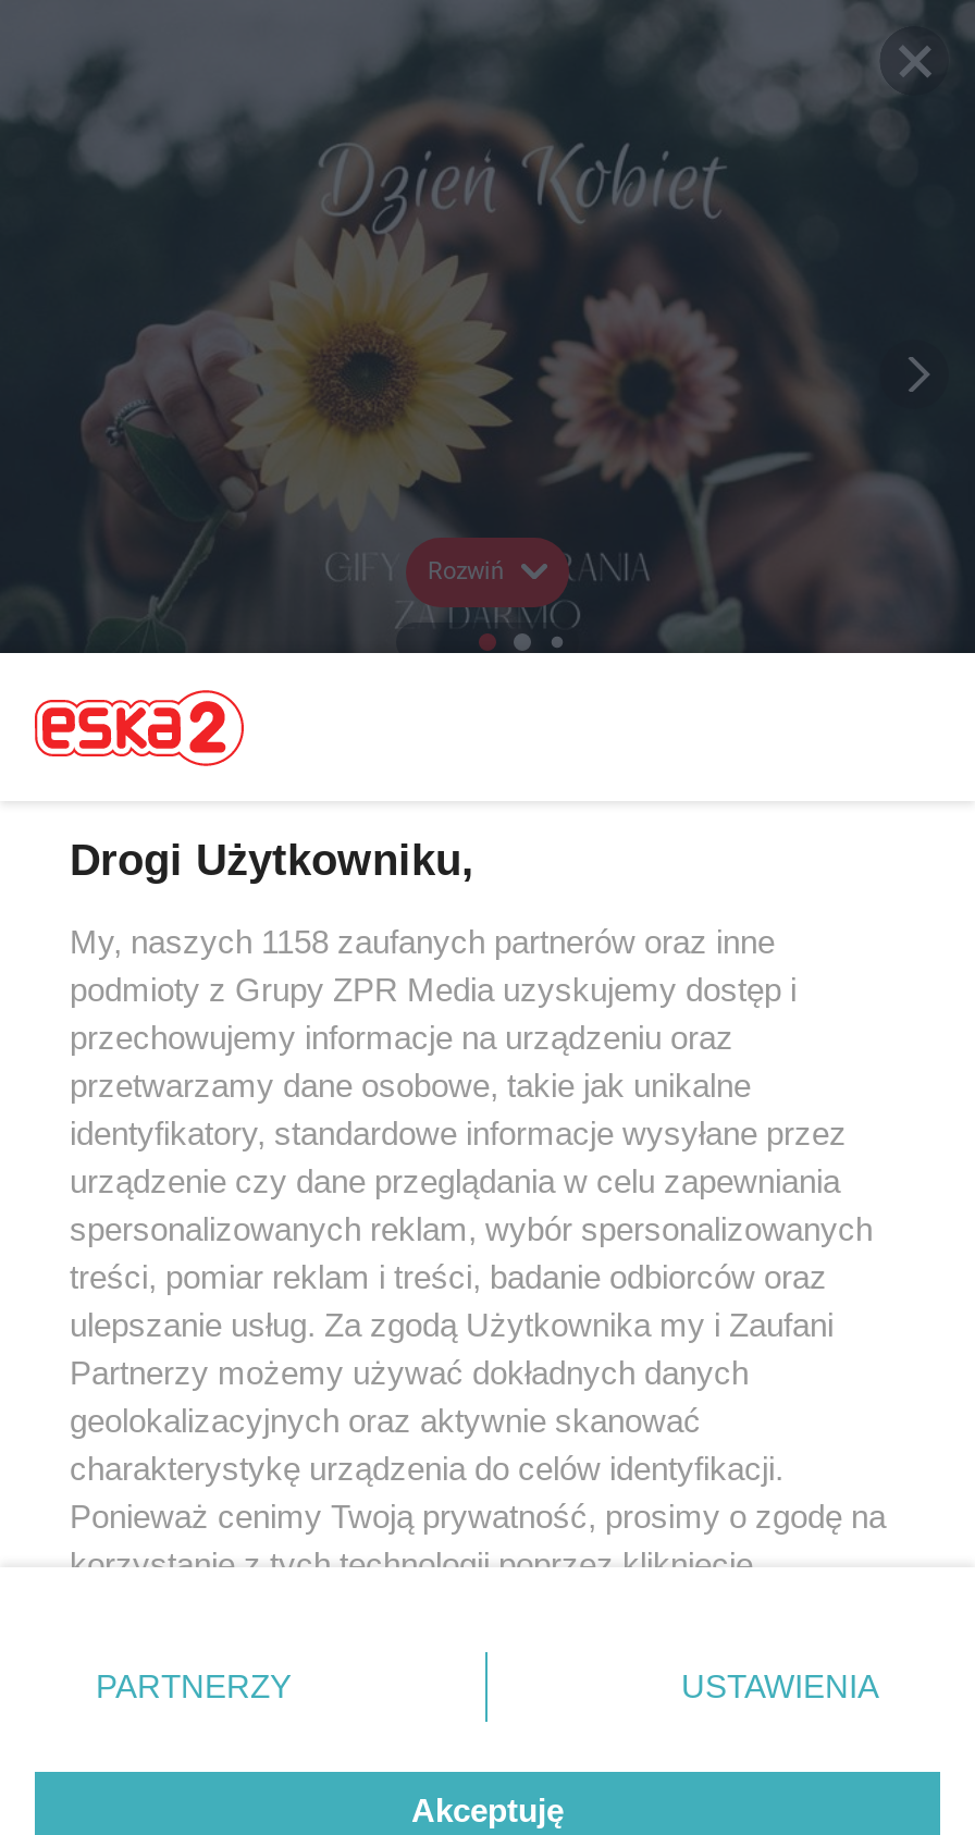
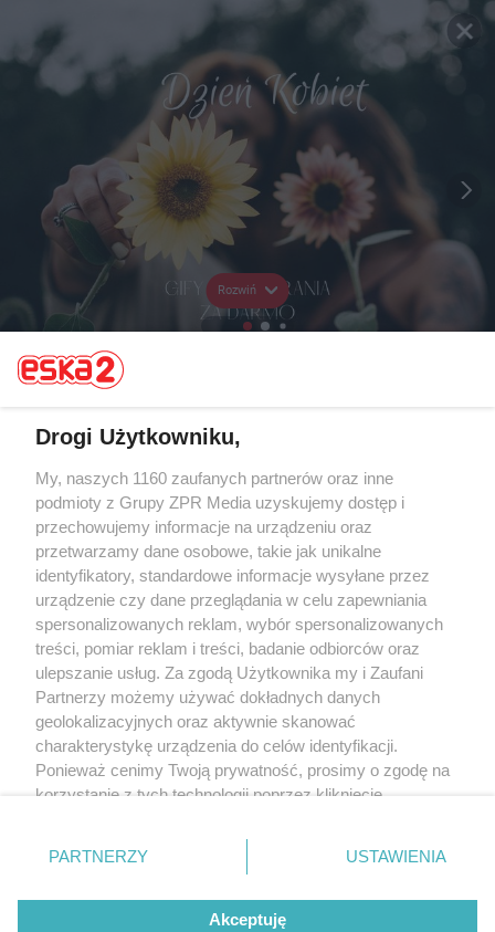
[70,923,775,960] My, naszych 1158 zaufanych partnerów oraz inne -> [35,469,393,488] My, naszych 1160 zaufanych partnerów oraz inne

